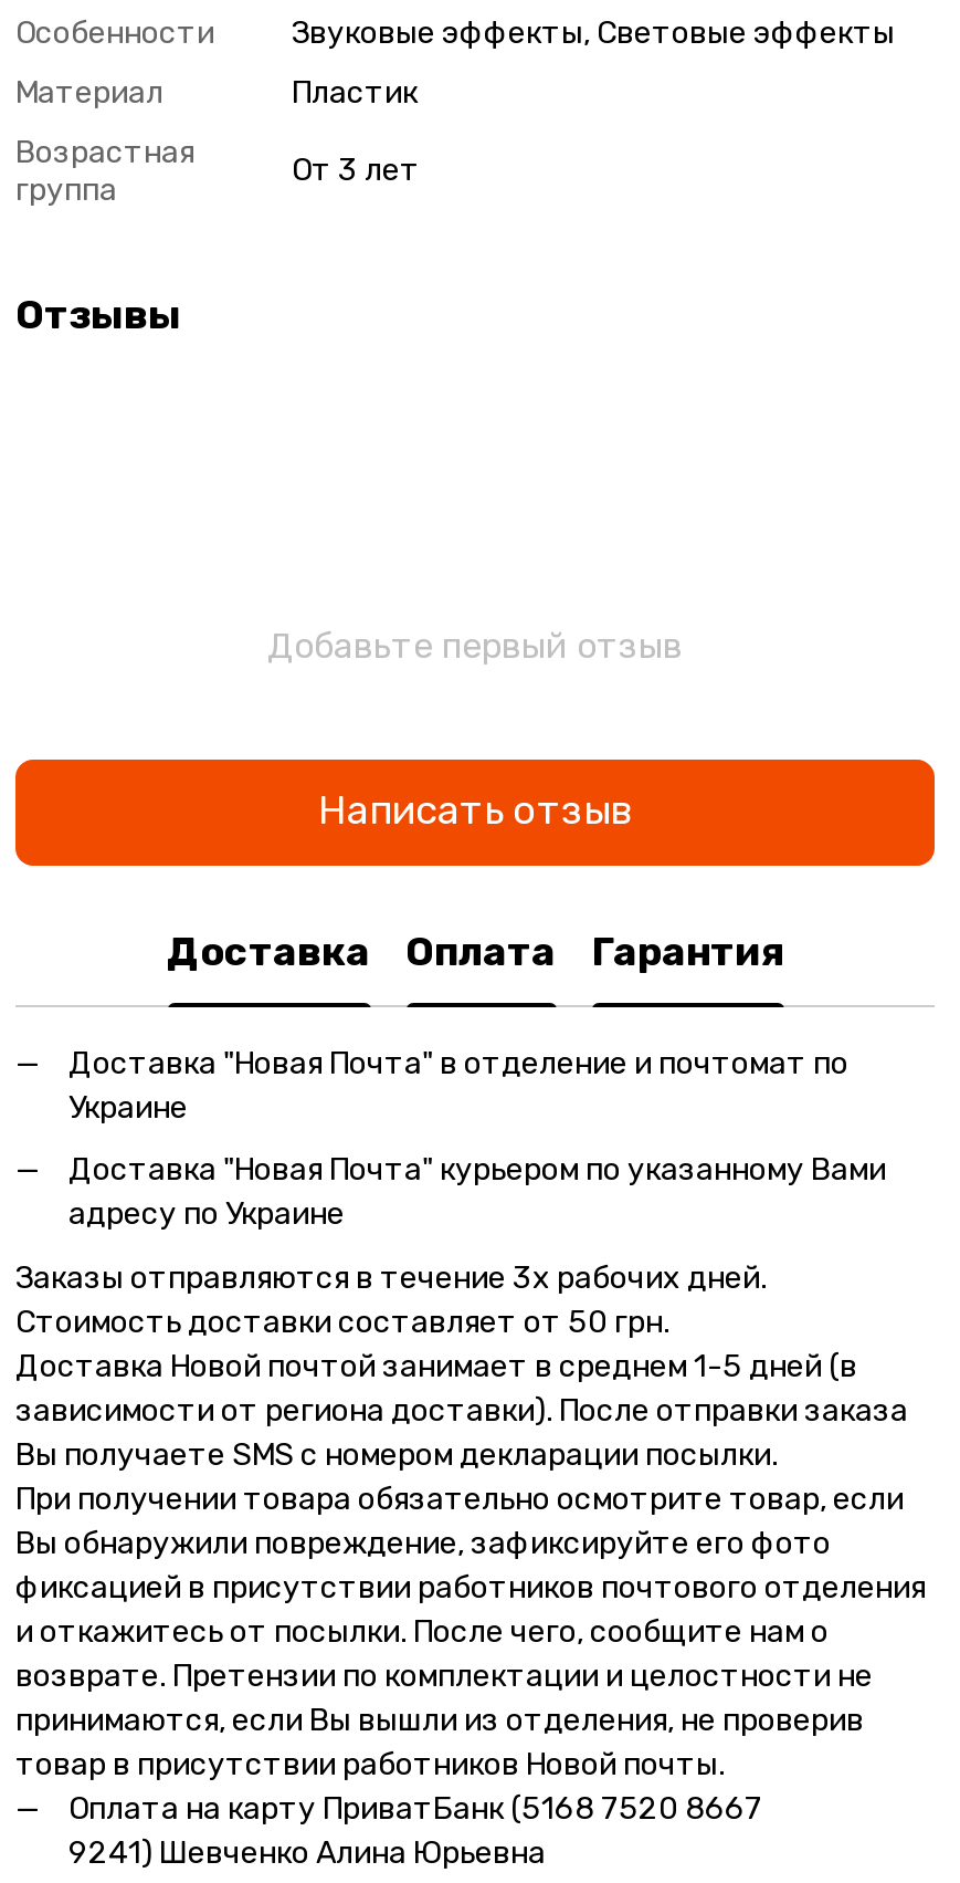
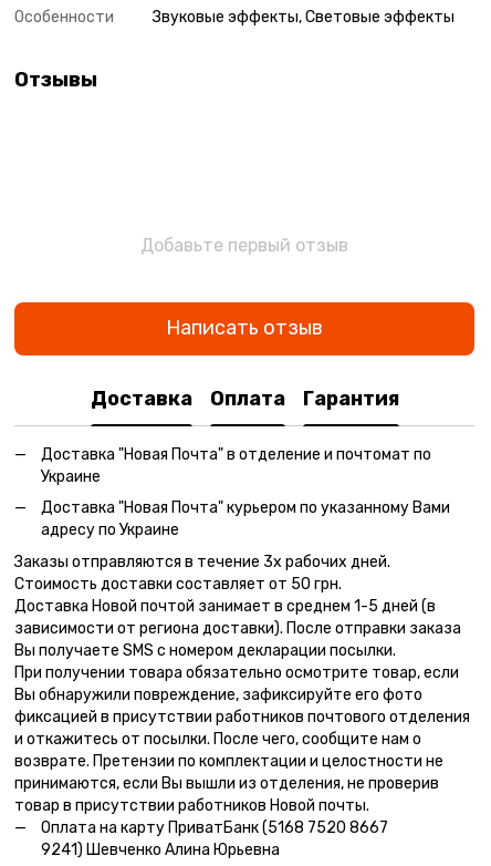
[15,74,418,209] Материал | Пластик | Возрастная | группа -> none
[292,151,420,189] От 3 лет -> none

